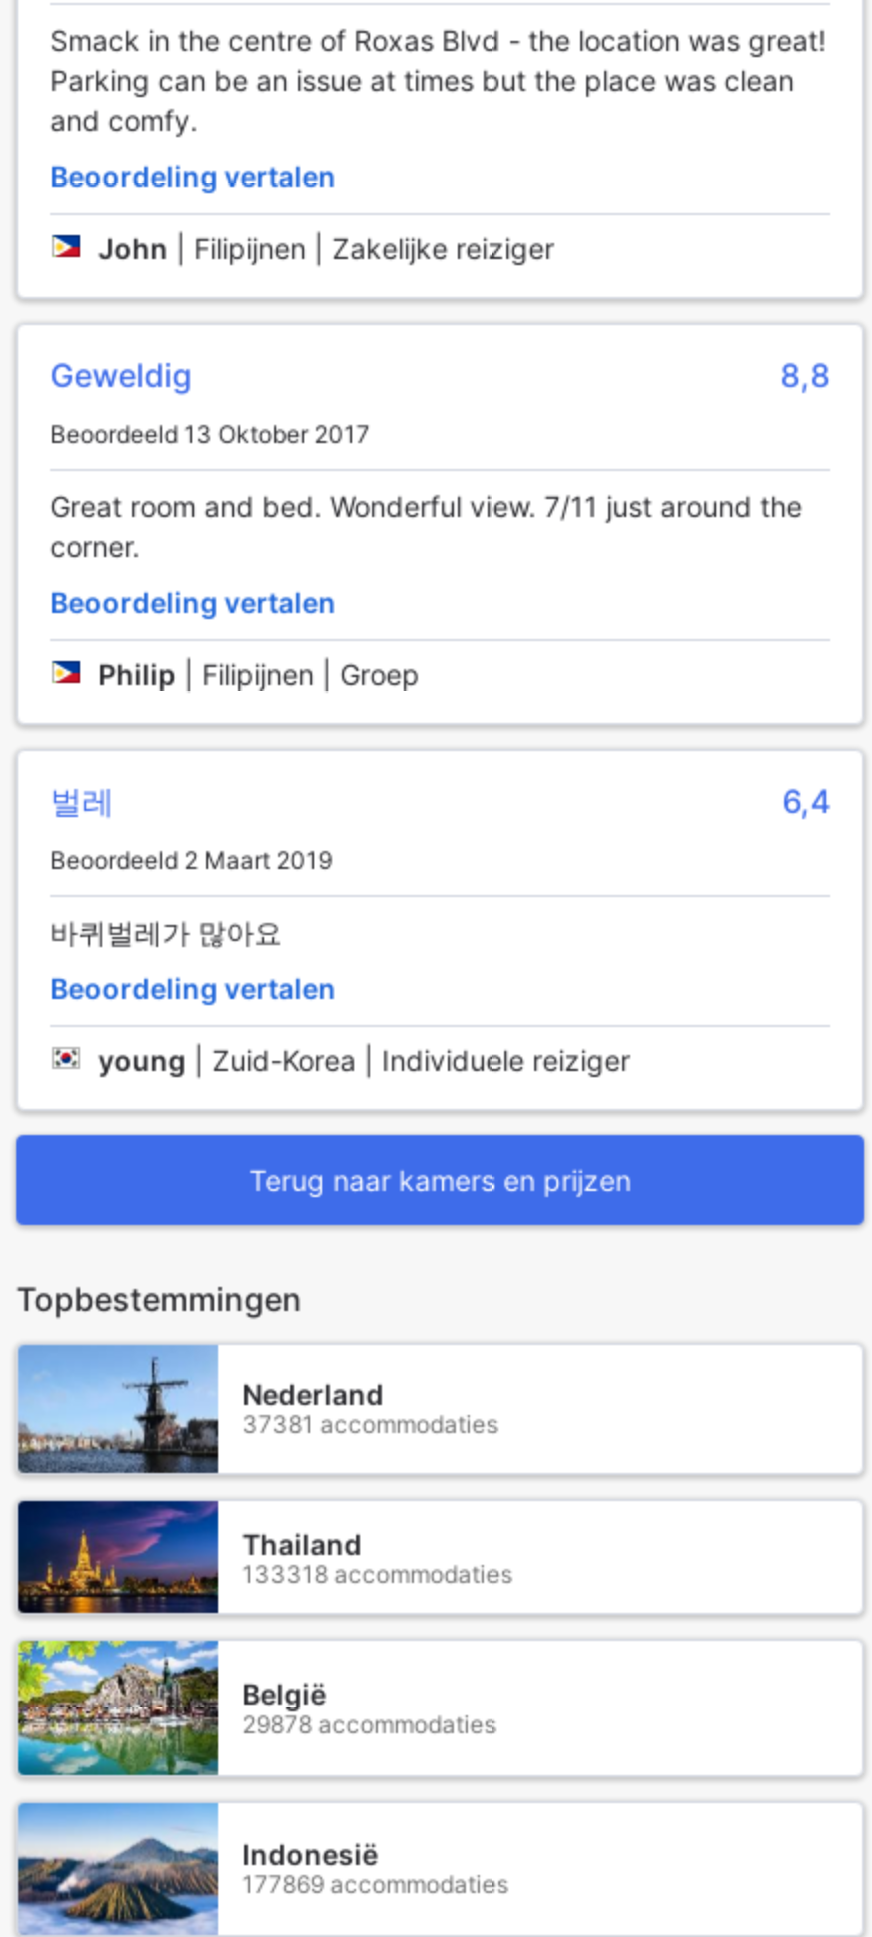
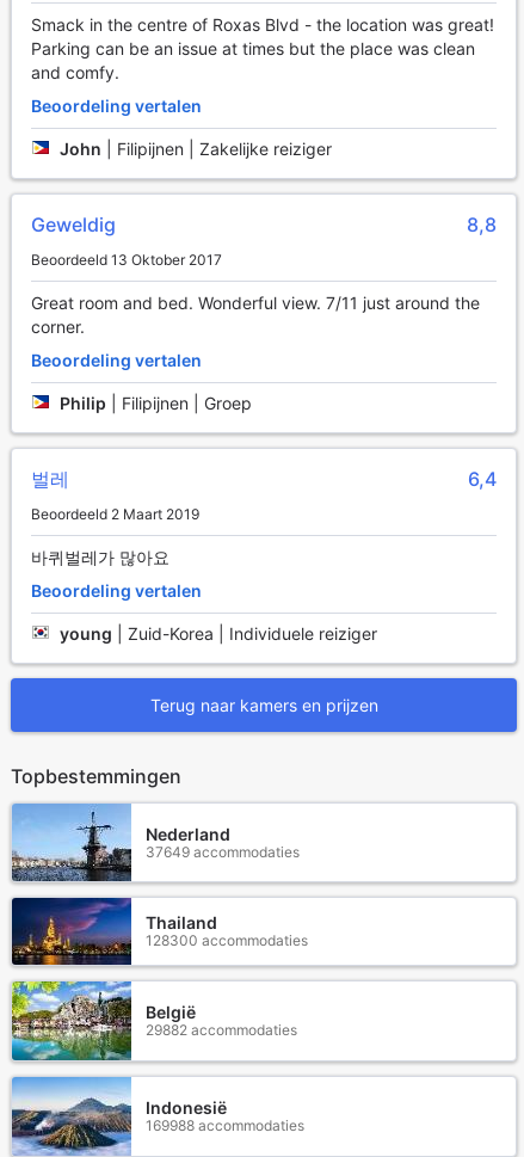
[242,1410,498,1440] 37381 accommodaties -> [146,842,300,860] 37649 accommodaties
[242,1558,512,1588] 133318 accommodaties -> [146,931,308,949] 128300 accommodaties
[242,1709,496,1739] 29878 accommodaties -> [146,1021,297,1039] 29882 accommodaties
[242,1870,508,1900] 177869 accommodaties -> [146,1117,304,1134] 169988 accommodaties

